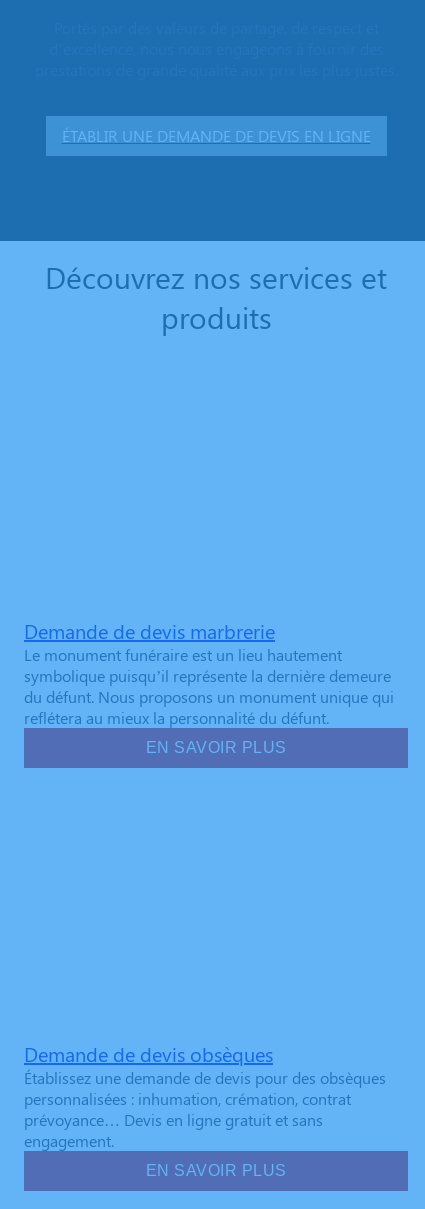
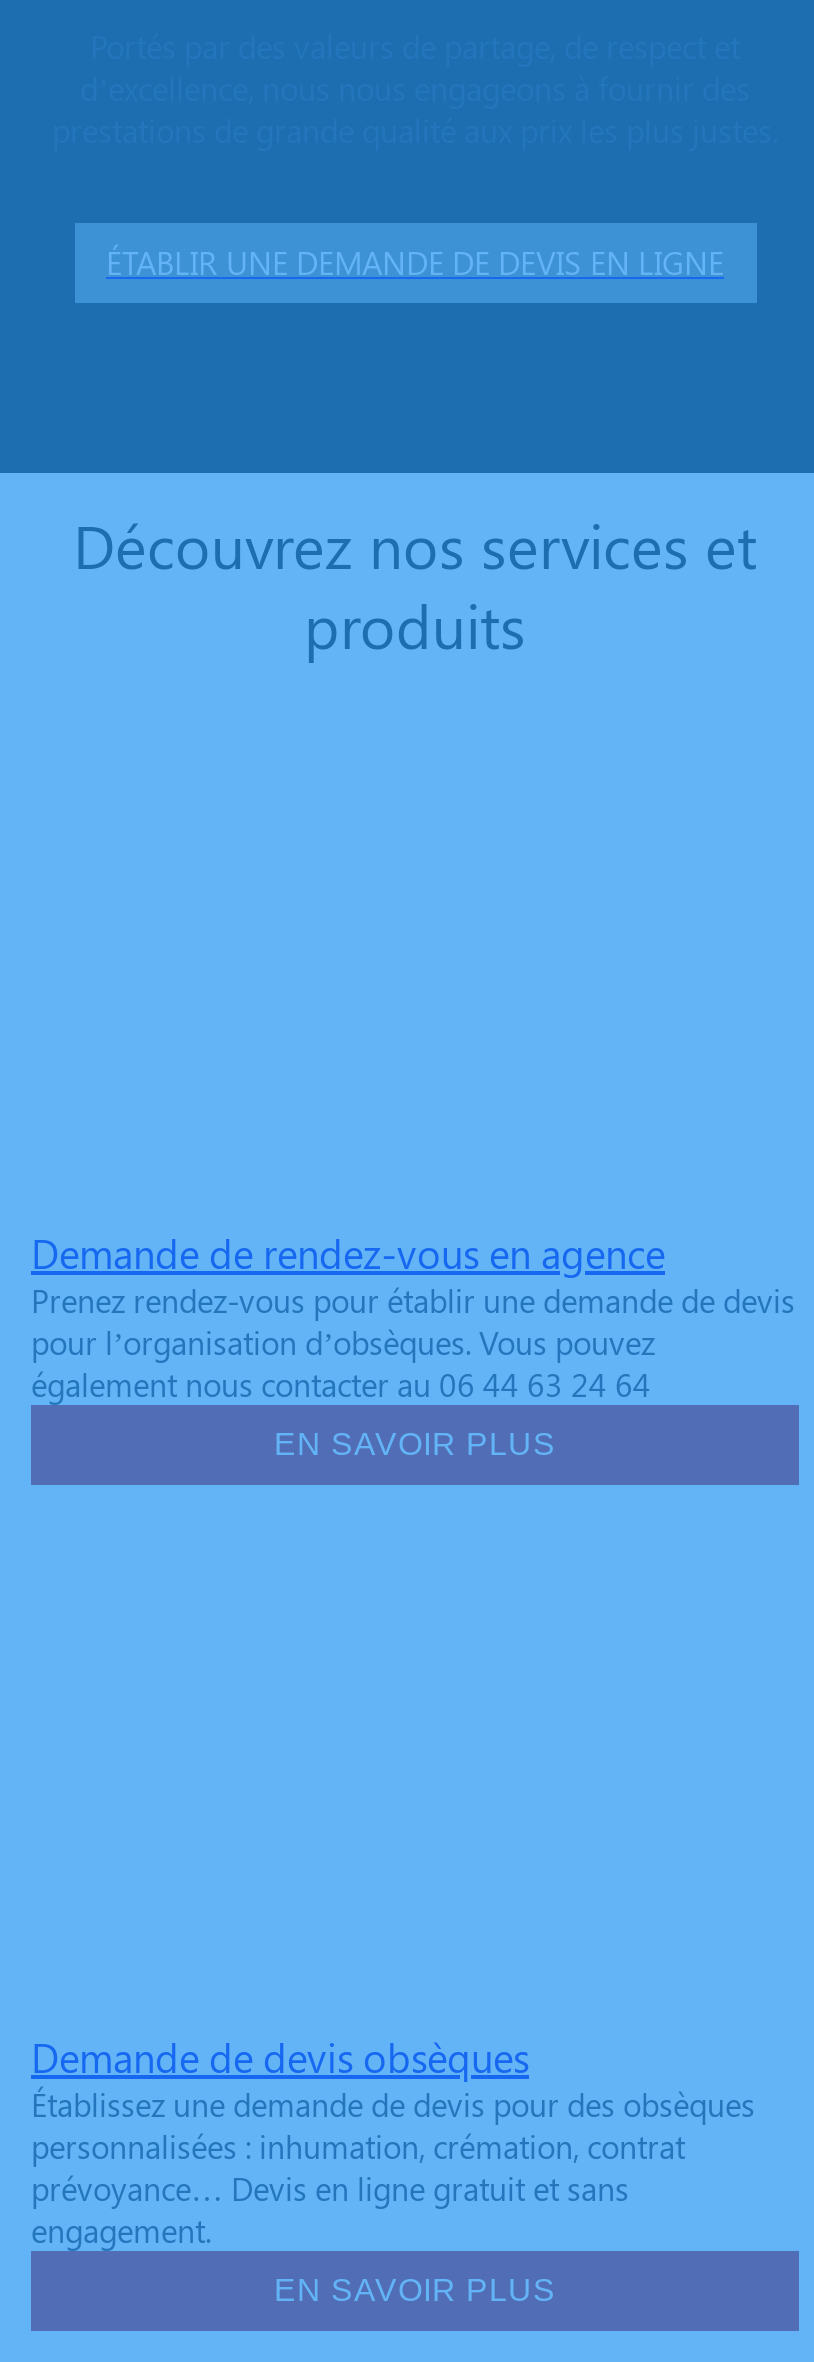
[24,617,394,728] Demande de devis marbrerie | Le monument funéraire est un lieu hautement | symbolique puisqu’il représente la dernière demeure | du défunt. Nous proposons un monument unique qui | reflétera au mieux la personnalité du défunt. -> [31,1225,795,1405] Demande de rendez-vous en agence | Prenez rendez-vous pour établir une demande de devis | pour l’organisation d’obsèques. Vous pouvez | également nous contacter au 06 44 63 24 64

